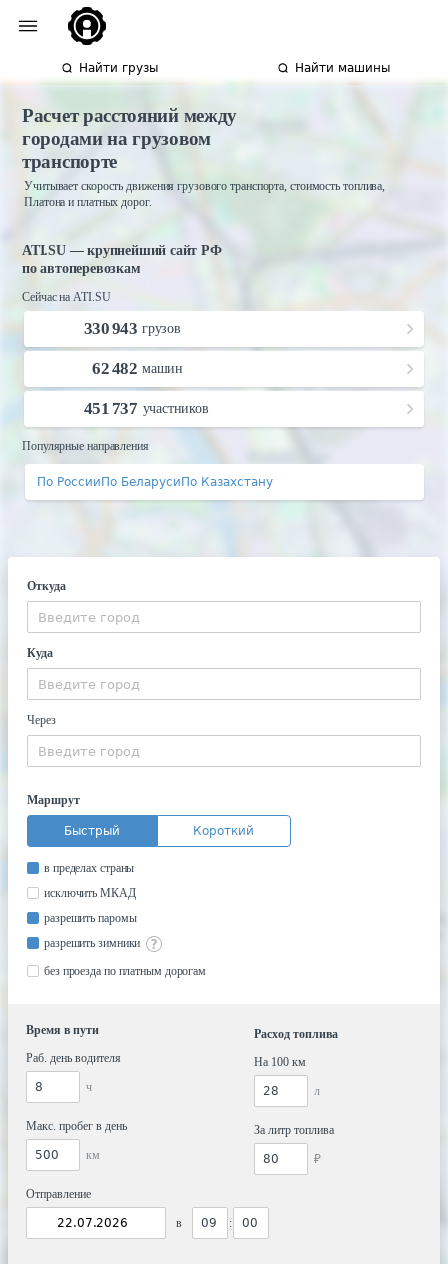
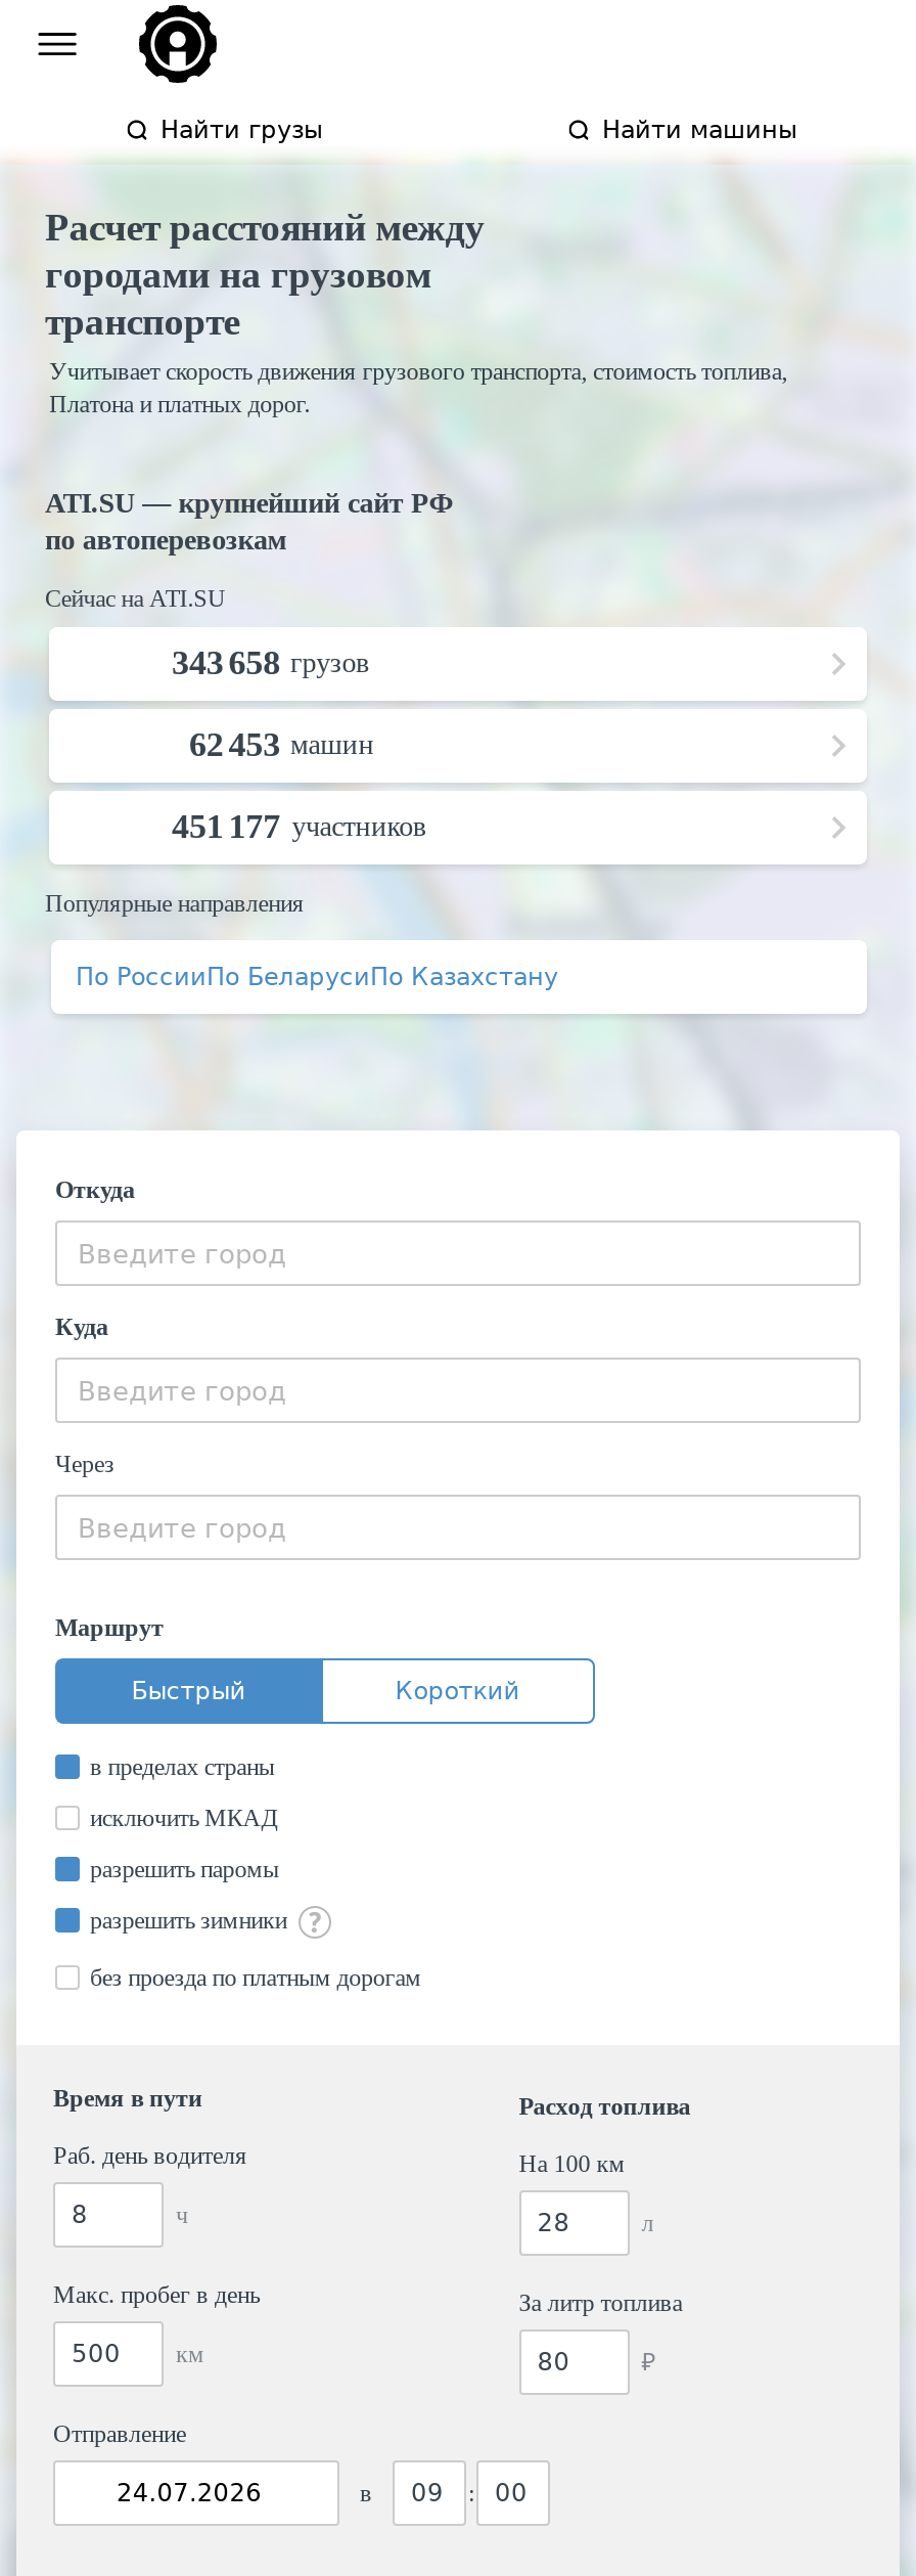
[84,319,181,338] 330 943 грузов -> [172,643,370,682] 343 658 грузов
[92,359,183,378] 62 482 машин -> [189,725,374,764] 62 453 машин
[84,399,209,418] 451 737 участников -> [172,807,427,846] 451 177 участников

